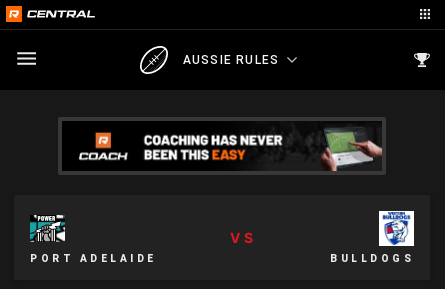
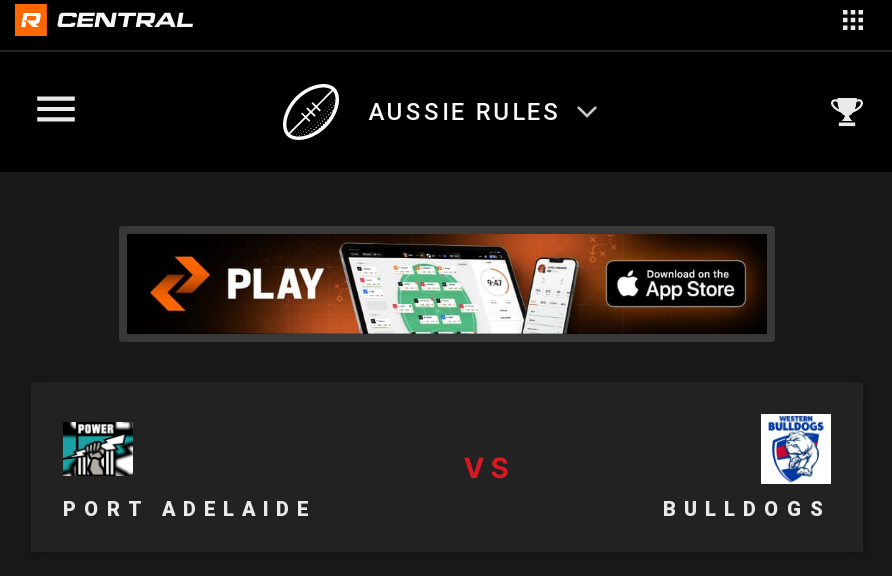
[74,121,383,172] [image] -> [149,232,767,336] [image]

